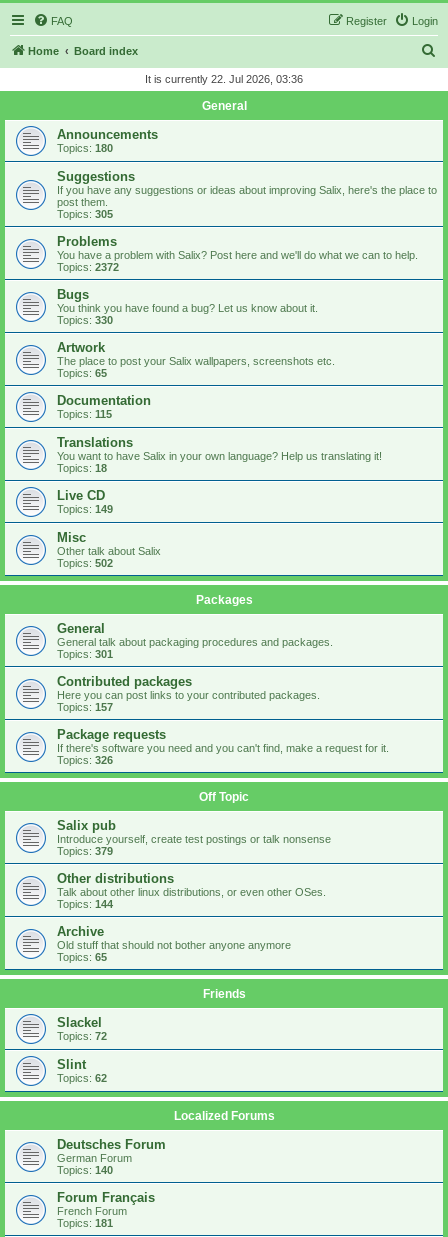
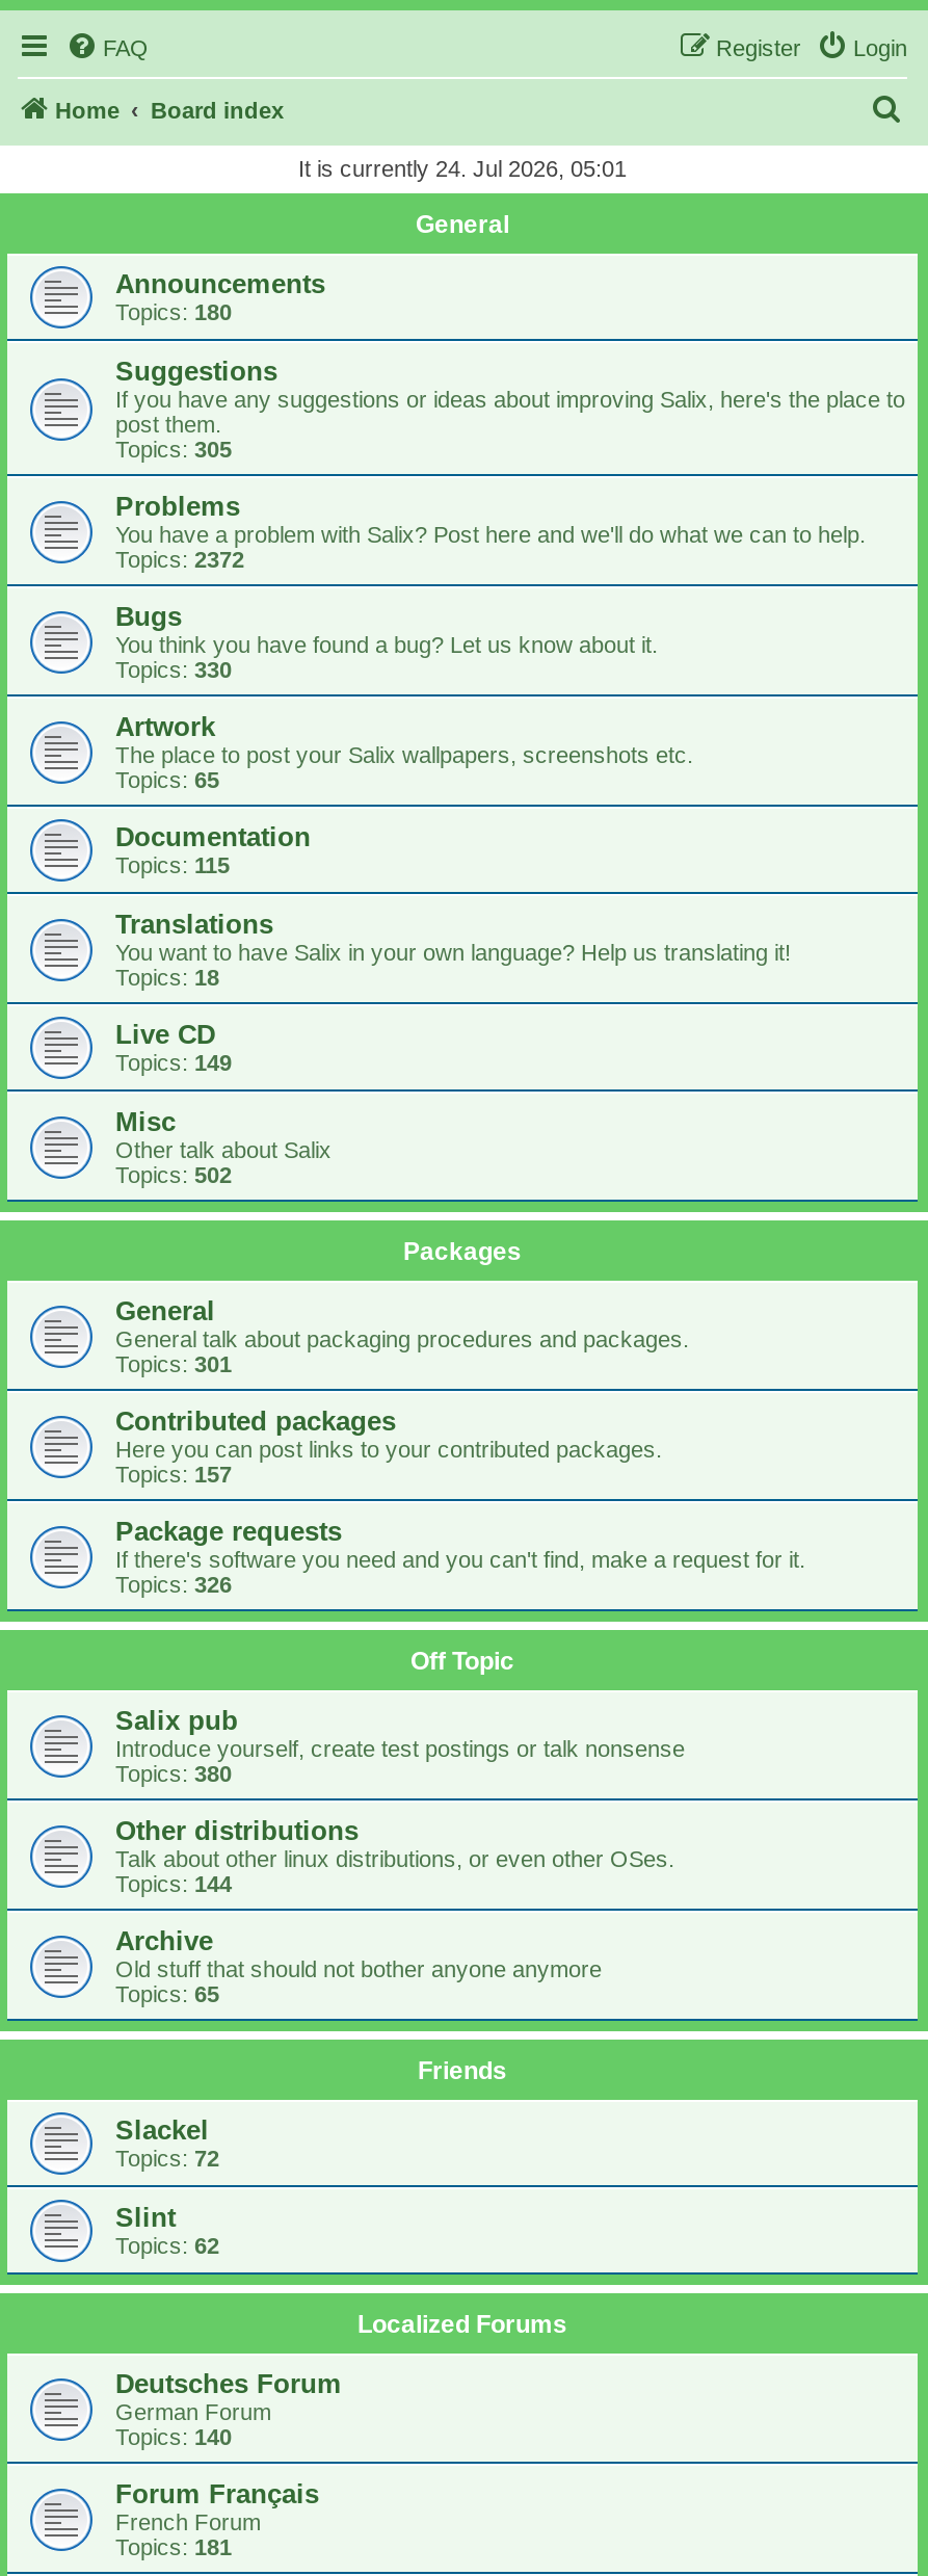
[145,73,303,85] It is currently 22. Jul 2026, 03:36 -> [298,156,627,181] It is currently 24. Jul 2026, 05:01
[57,845,113,857] Topics: 379 -> [115,1761,232,1786] Topics: 380

